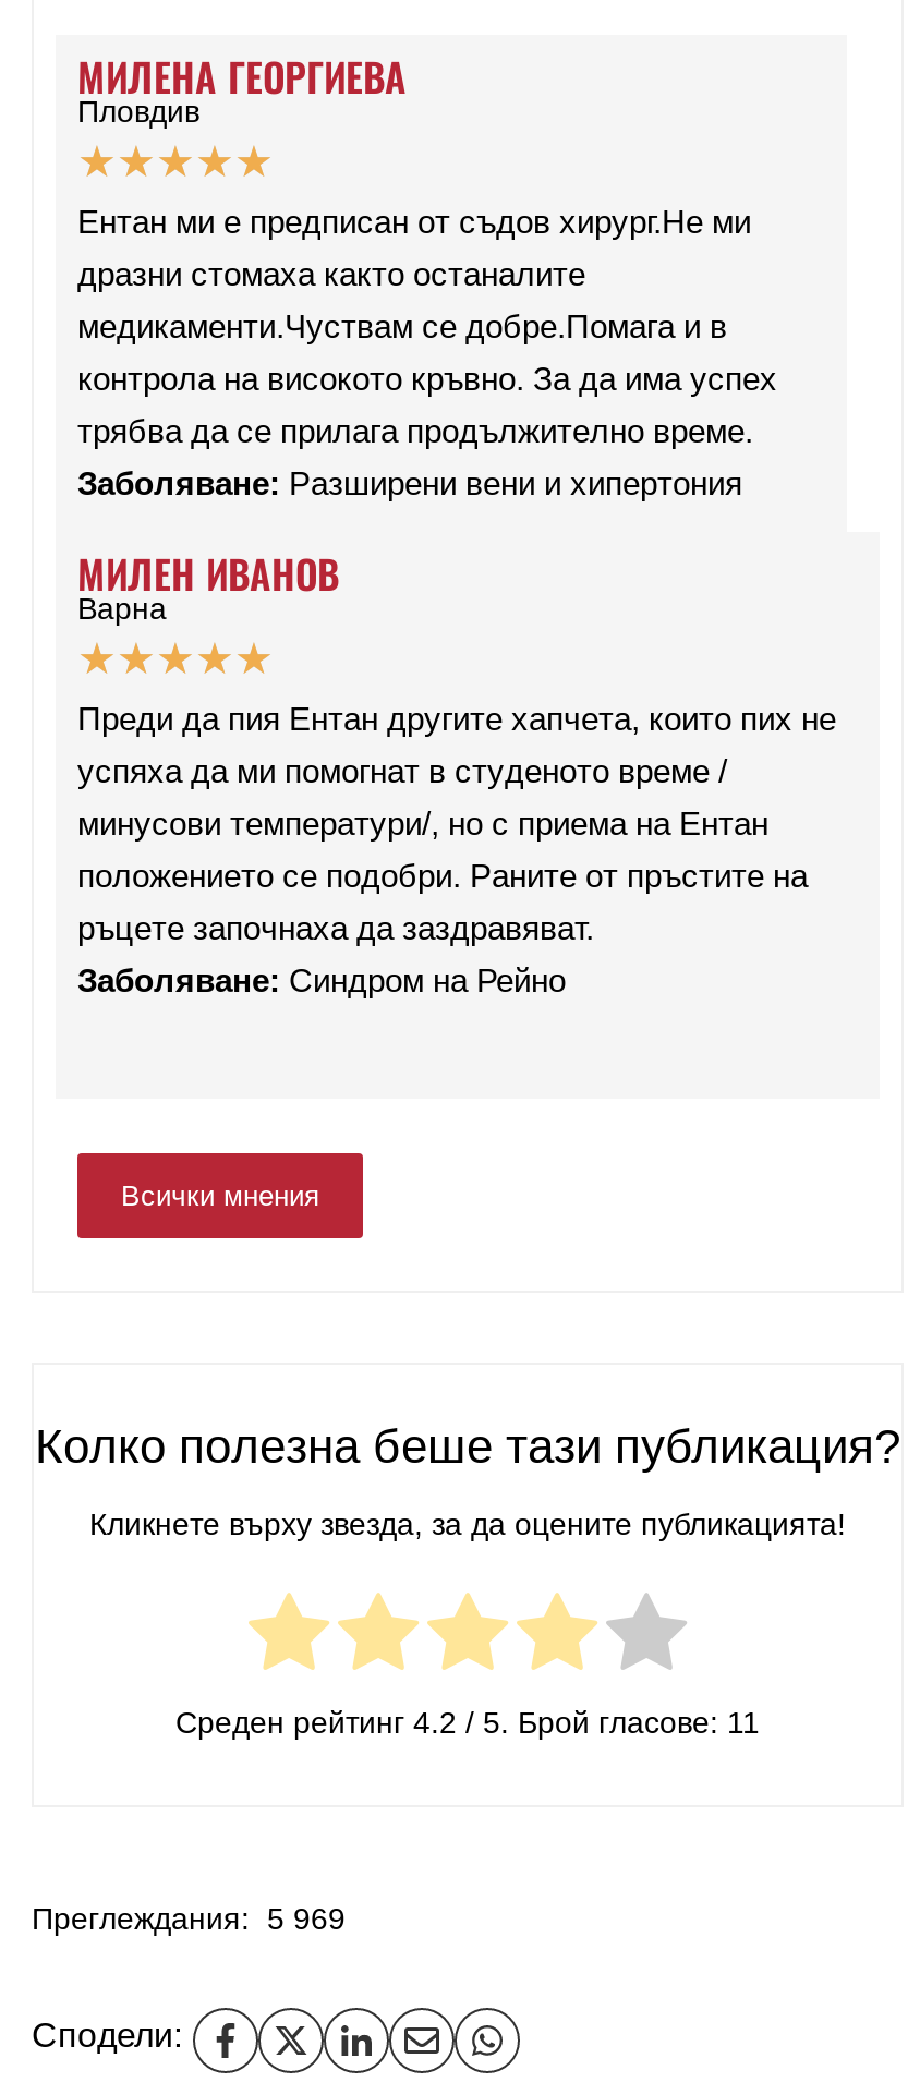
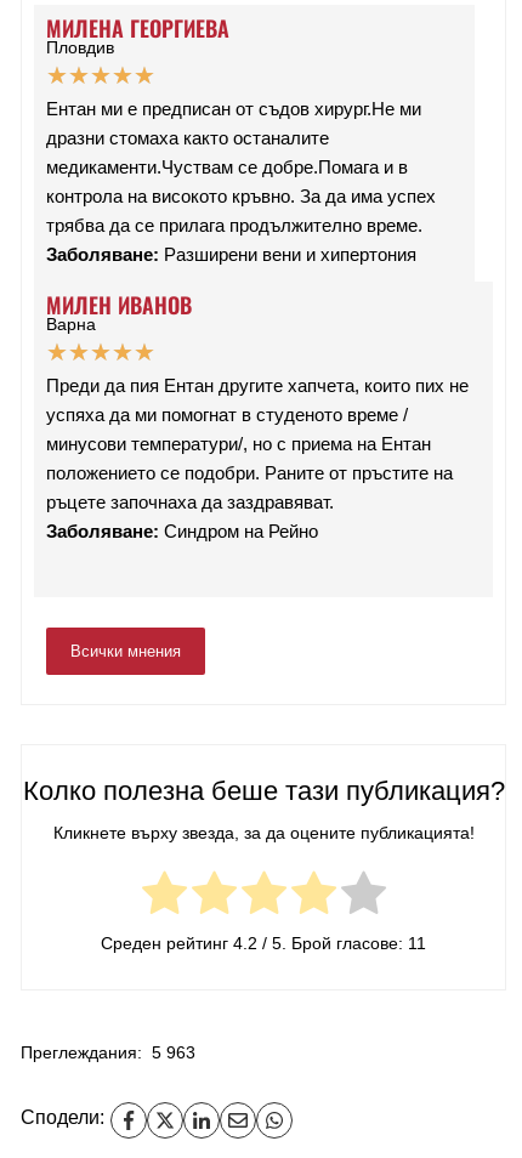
[32,1900,346,1935] Преглеждания: 5 969 -> [21,1042,195,1062] Преглеждания: 5 963

